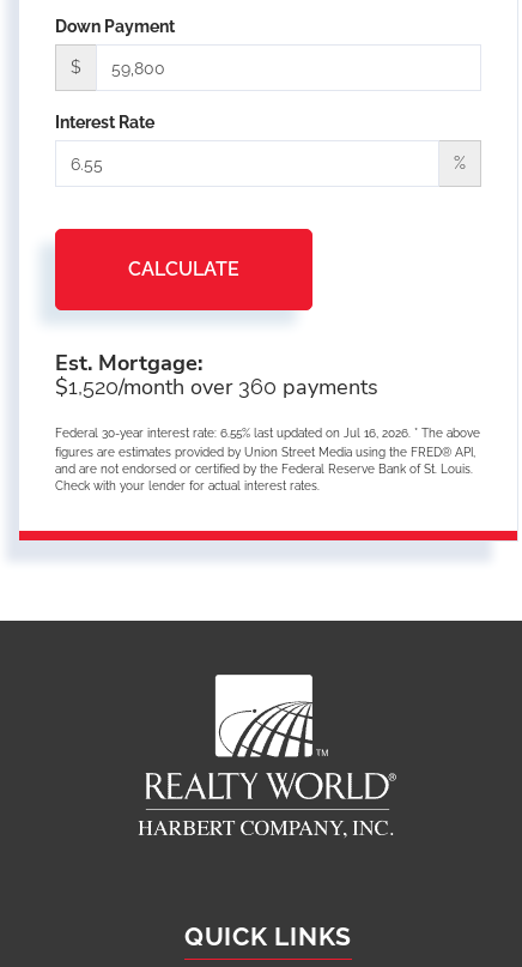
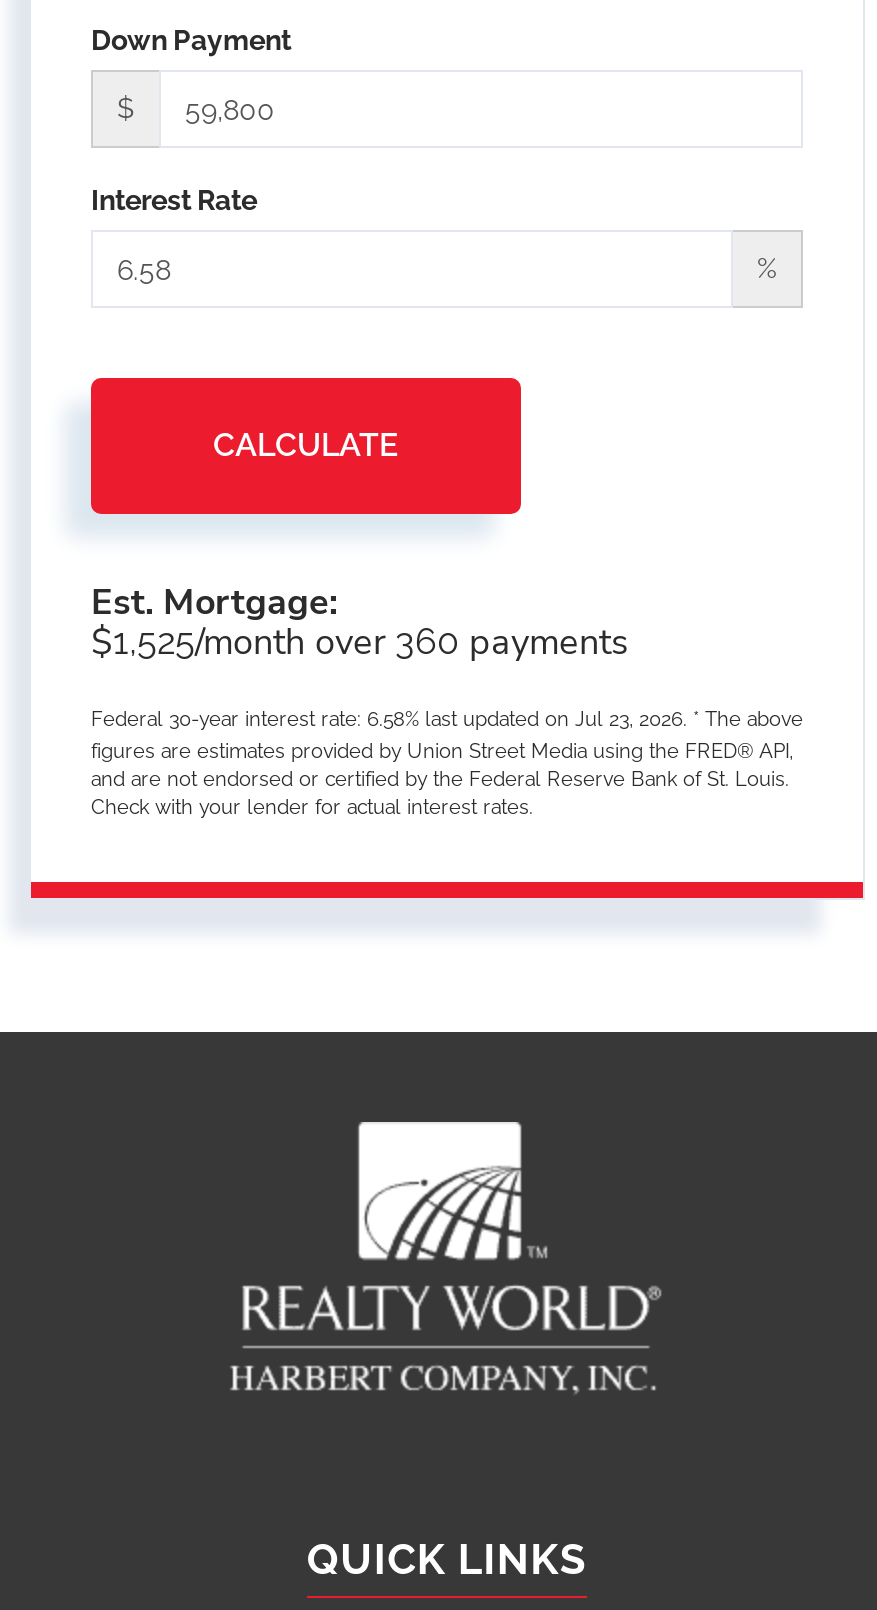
[55,373,378,402] $1,520/month over 360 payments -> [91,619,629,667] $1,525/month over 360 payments
[55,427,480,440] Federal 30-year interest rate: 6.55% last updated on Jul 16, 2026. * The above -> [91,709,803,731] Federal 30-year interest rate: 6.58% last updated on Jul 23, 2026. * The above

